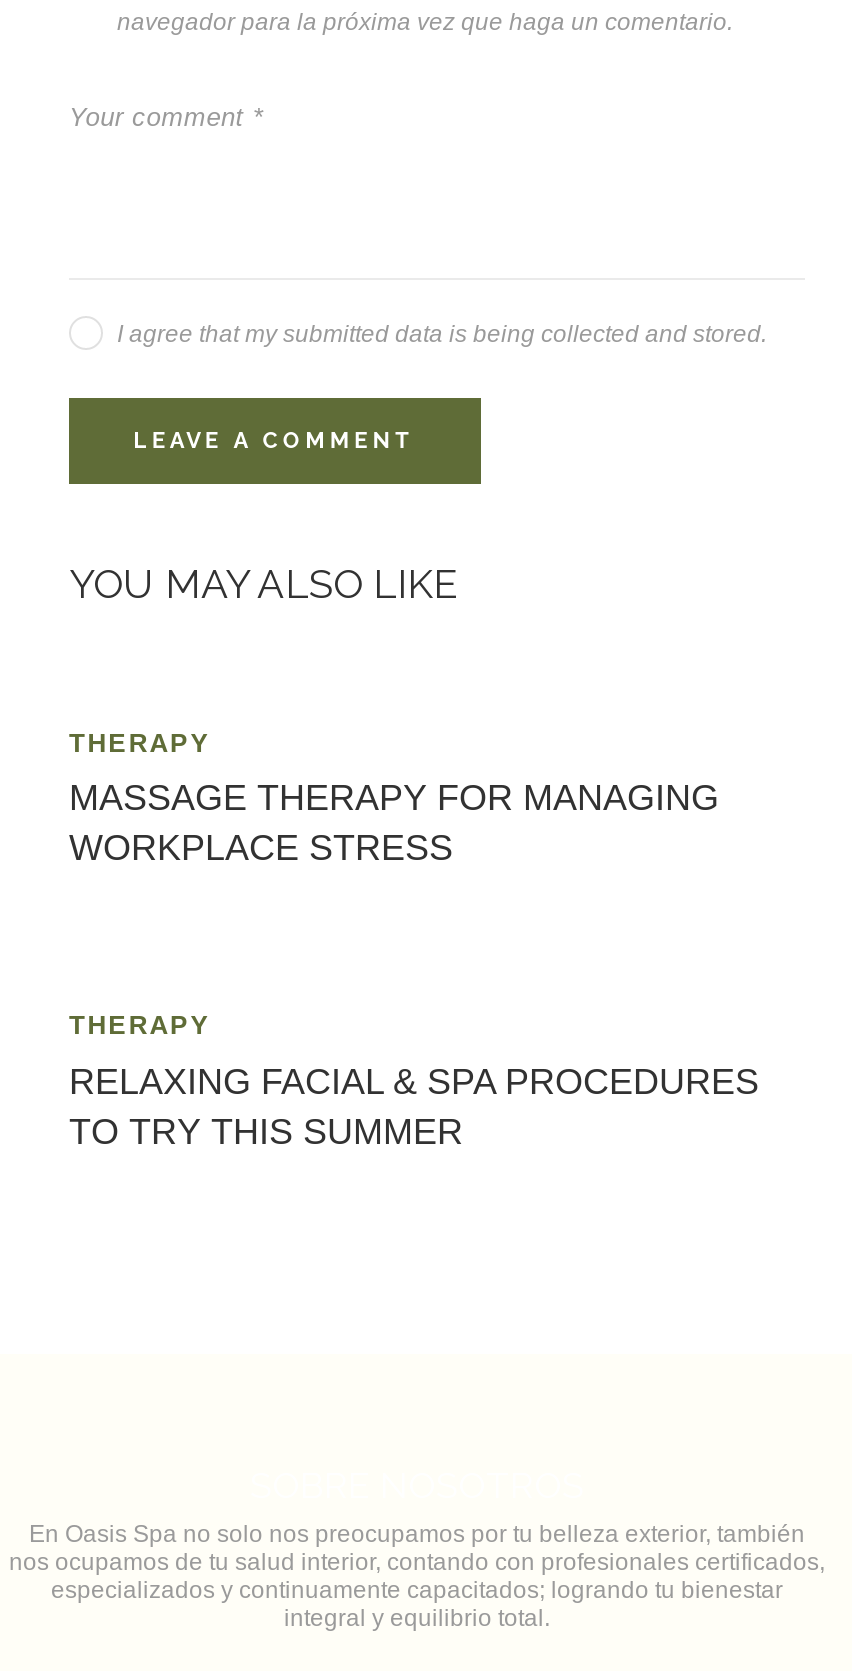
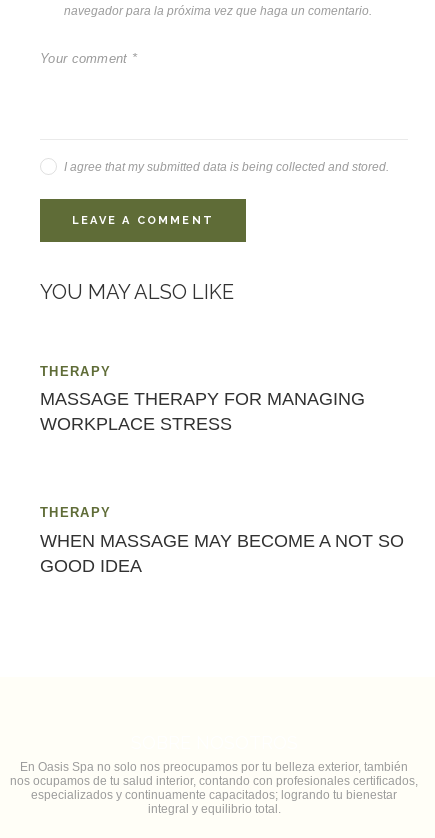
[69,1061,759,1151] RELAXING FACIAL & SPA PROCEDURES | TO TRY THIS SUMMER -> [40,531,404,576] WHEN MASSAGE MAY BECOME A NOT SO | GOOD IDEA

